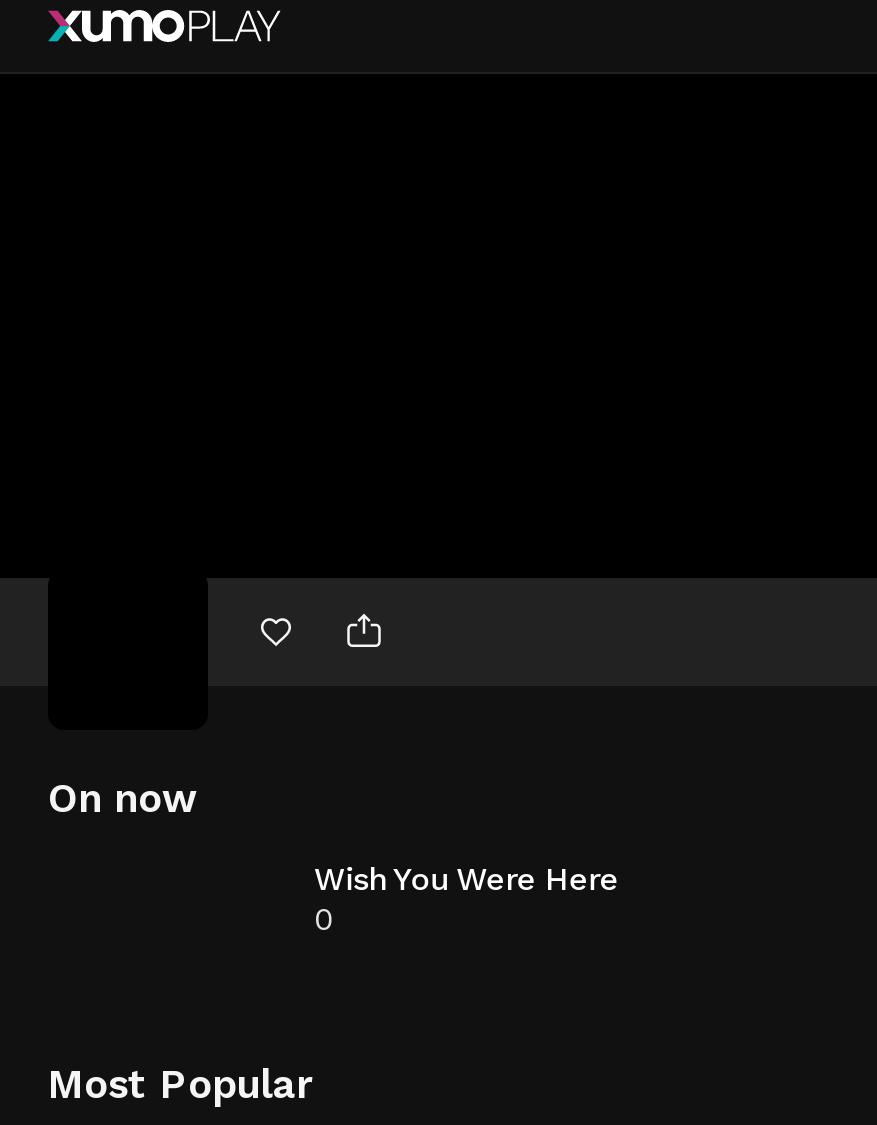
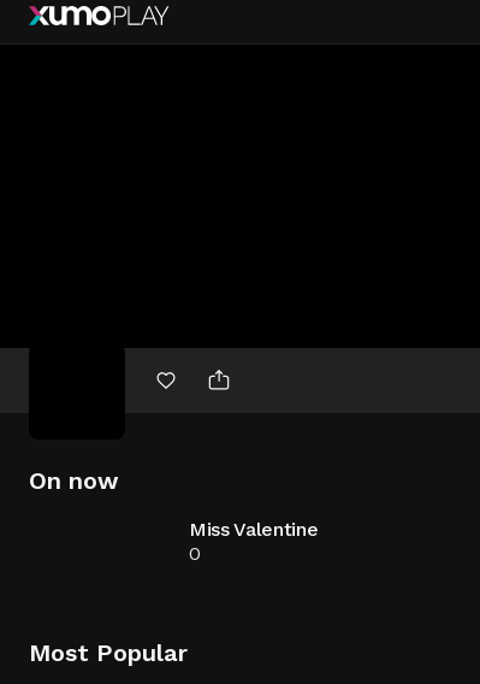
[314,860,618,898] Wish You Were Here -> [189,518,318,541] Miss Valentine

